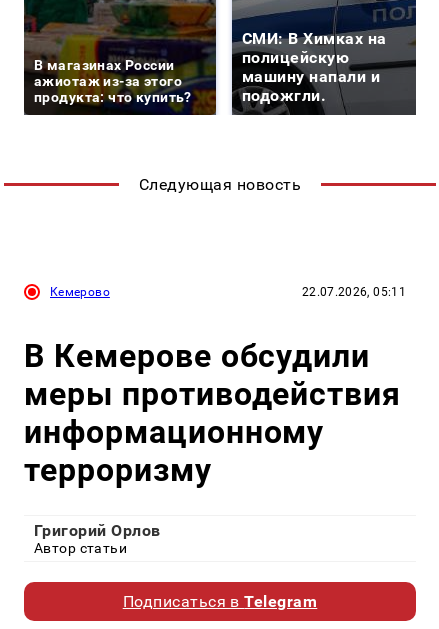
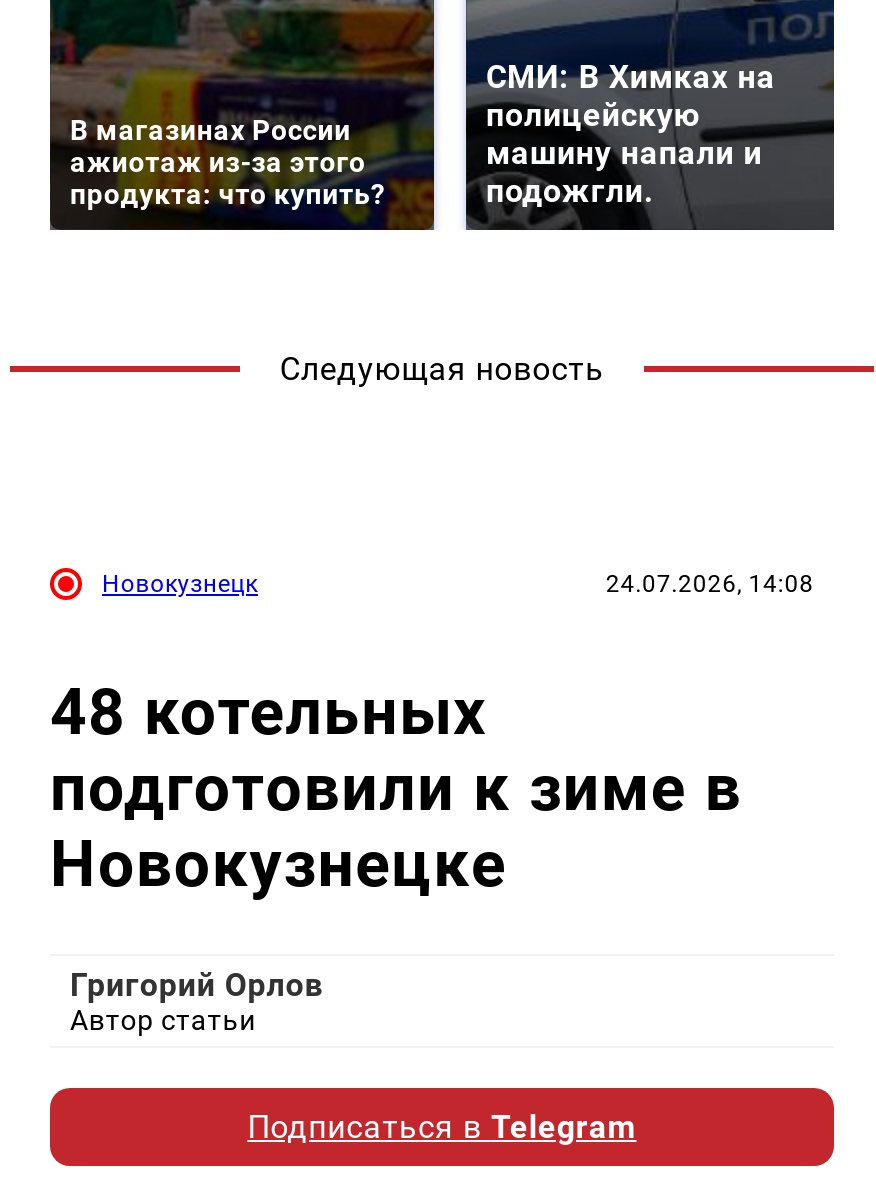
[50,285,406,299] Кемерово | 22.07.2026, 05:11 -> [102,570,814,598] Новокузнецк | 24.07.2026, 14:08
[24,337,401,489] В Кемерове обсудили | меры противодействия | информационному | терроризму -> [50,673,742,901] 48 котельных | подготовили к зиме в | Новокузнецке

